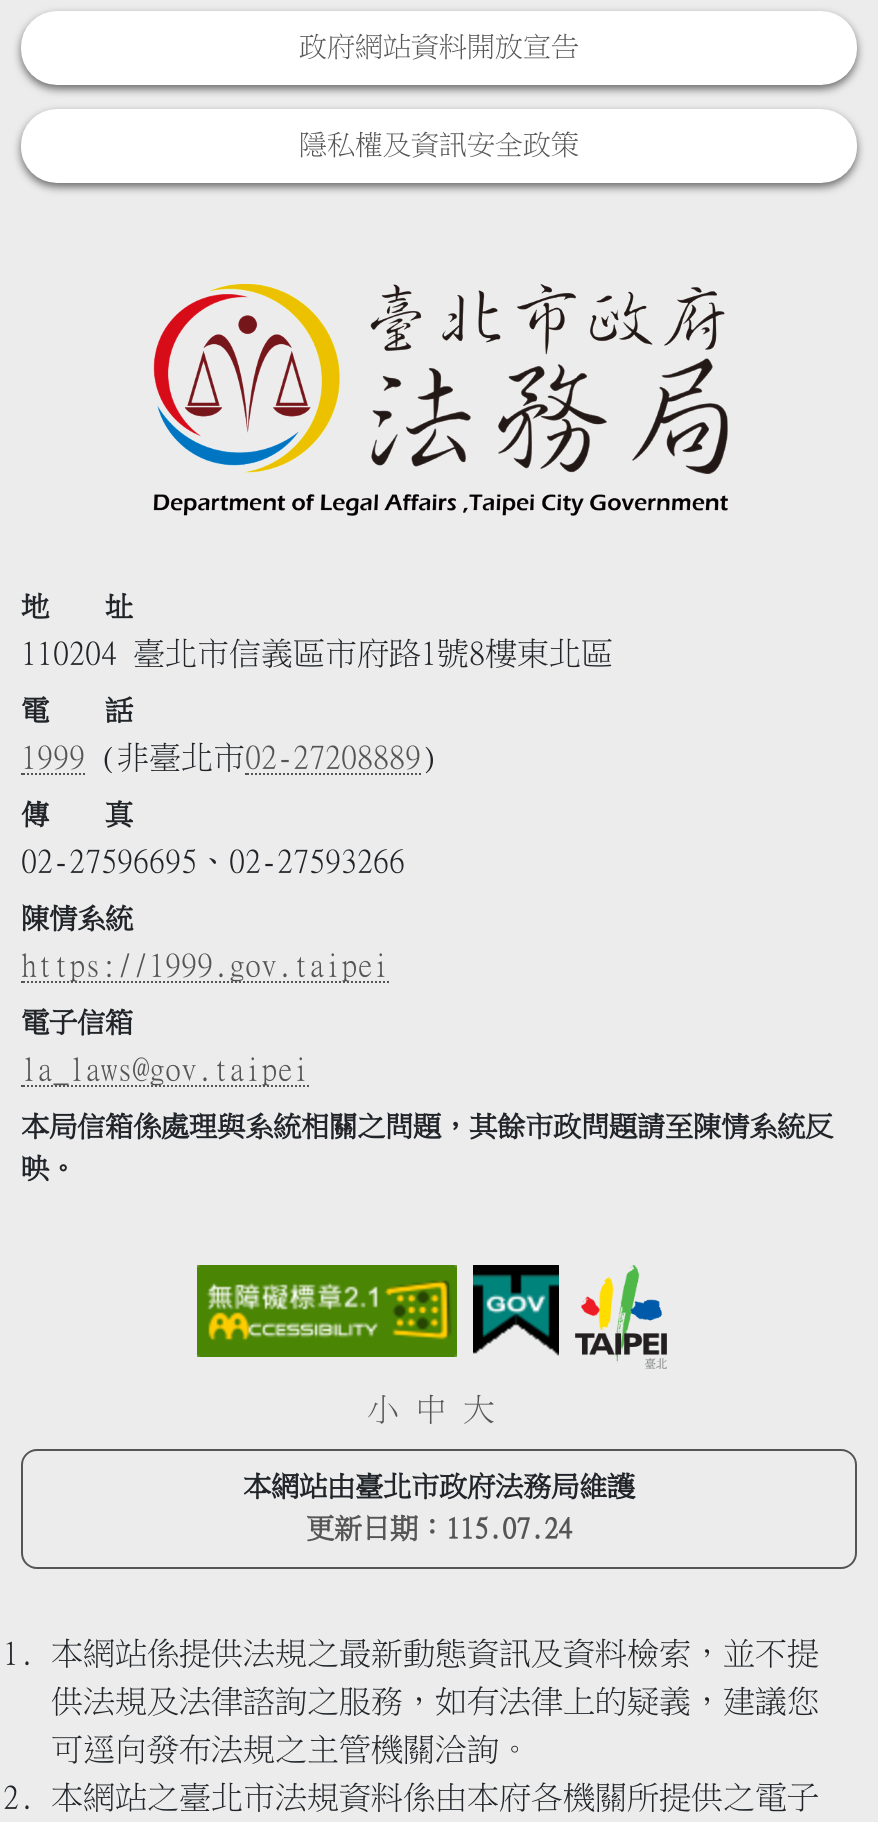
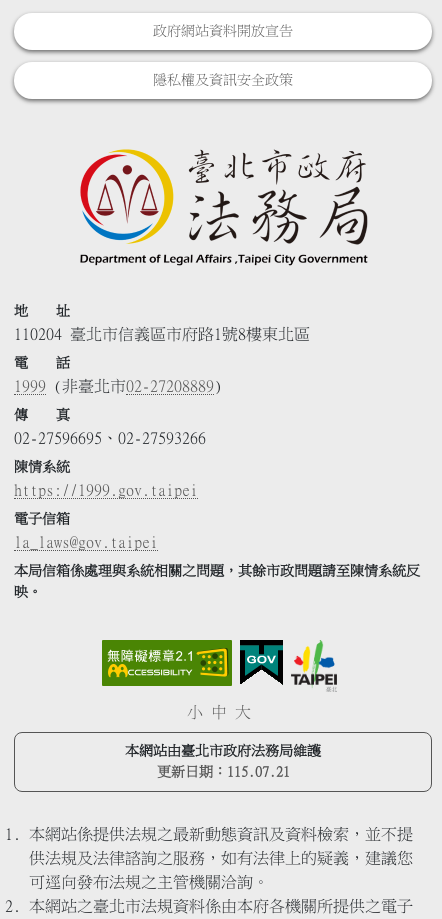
[306,1515,572,1543] 更新日期：115.07.24 -> [156,765,289,779] 更新日期：115.07.21

